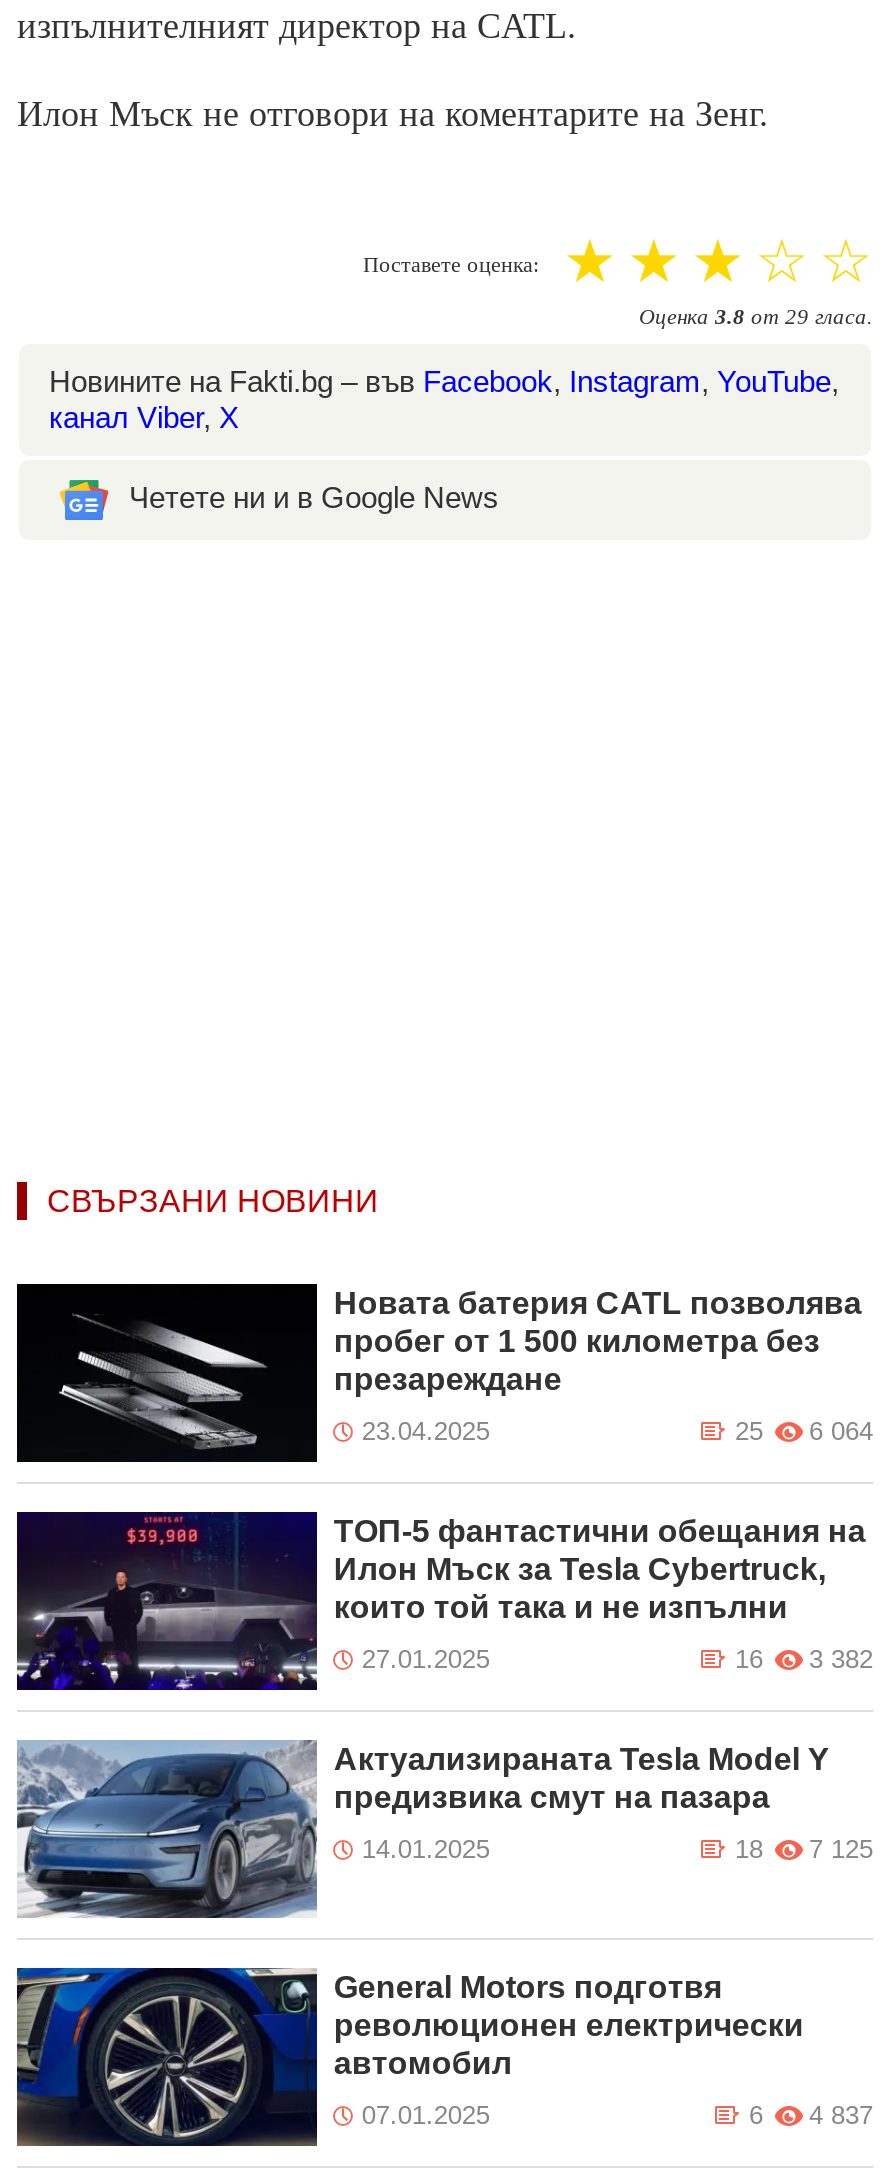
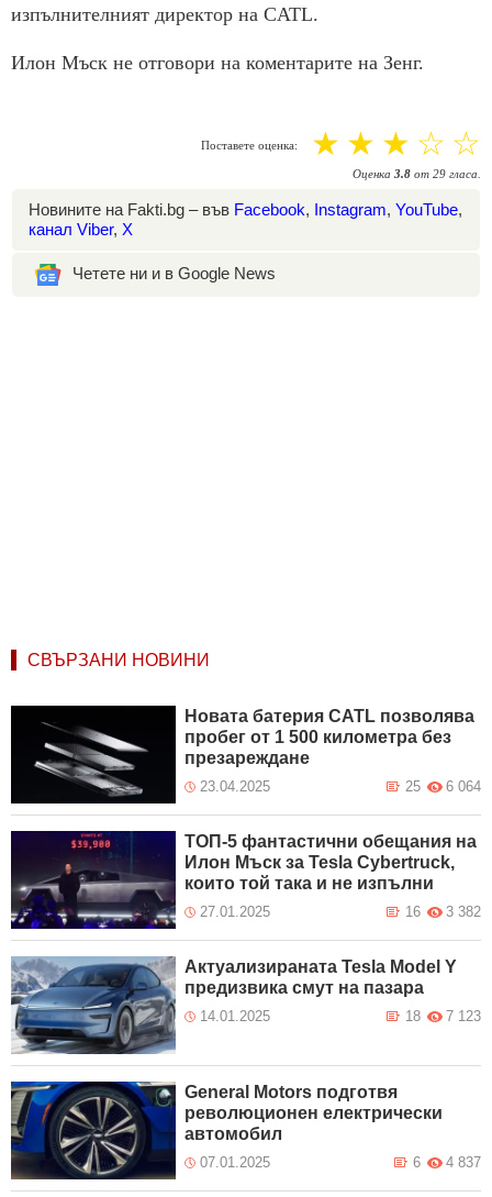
[735,1834,873,1864] 18 7 125 -> [405,1008,481,1024] 18 7 123

